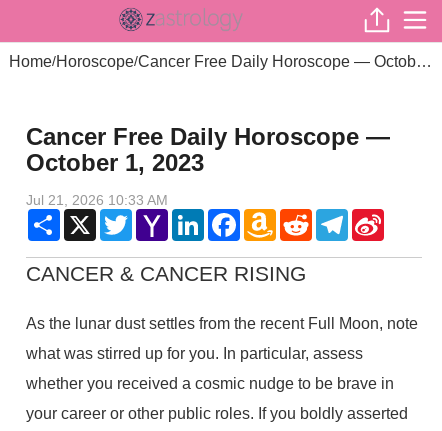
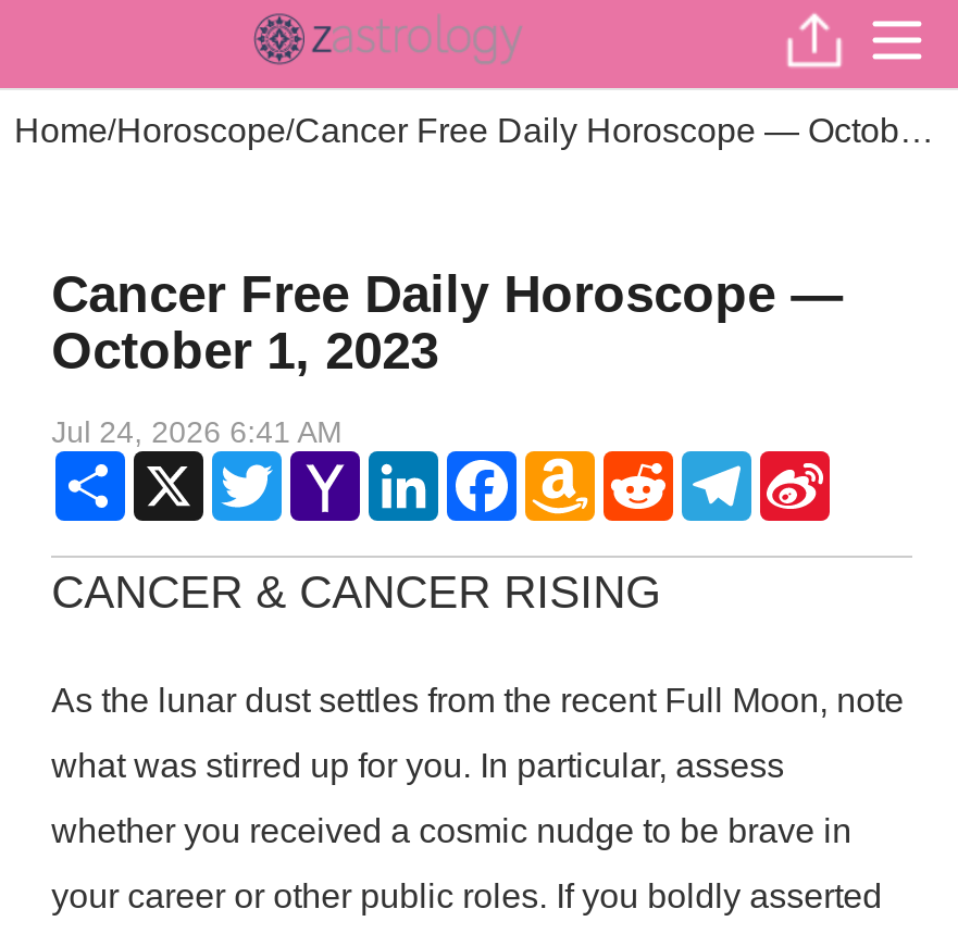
[26,192,168,208] Jul 21, 2026 10:33 AM -> [51,414,343,449] Jul 24, 2026 6:41 AM

